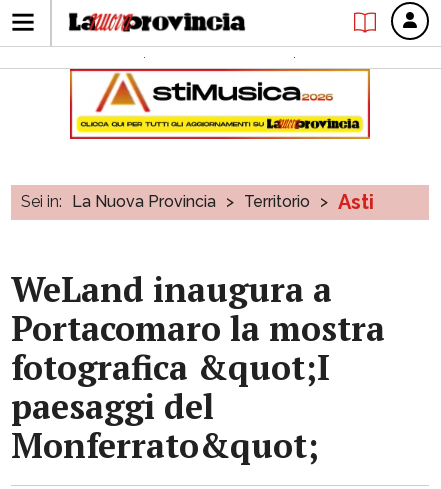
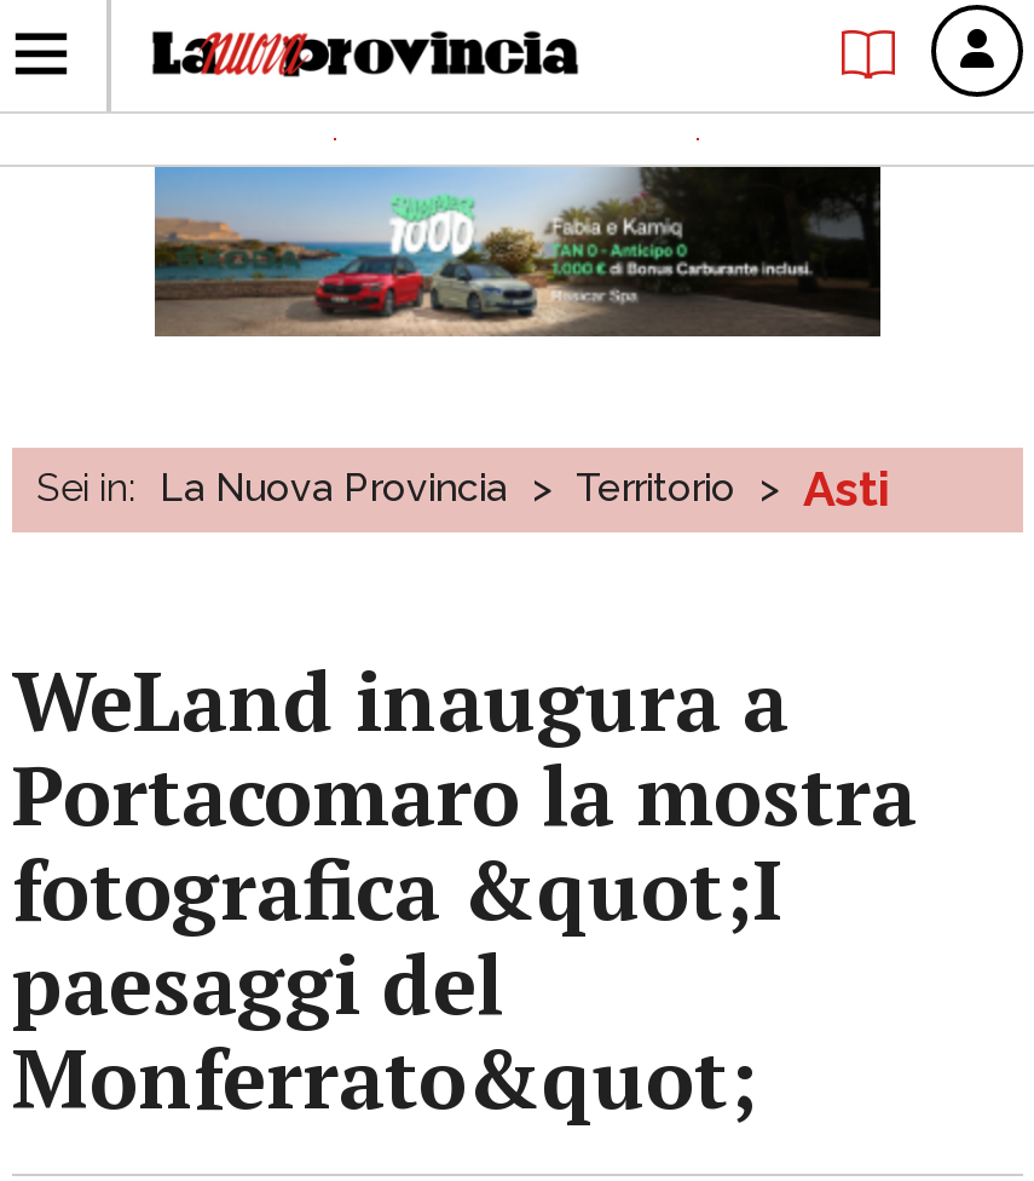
[69,68,371,140] [image] -> [152,165,883,339] [image]

